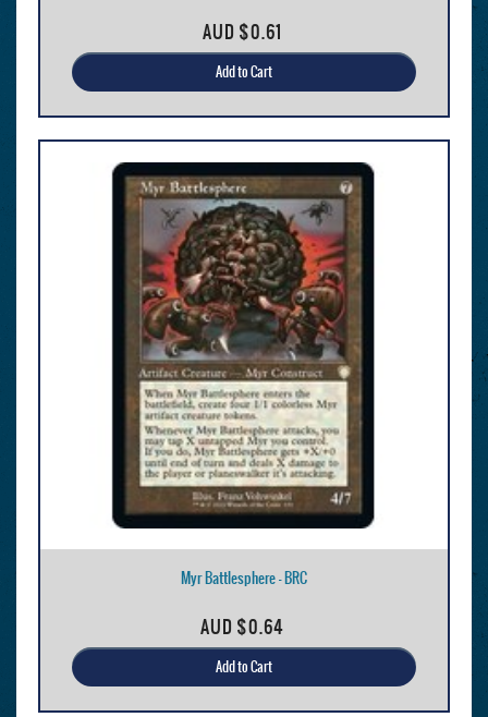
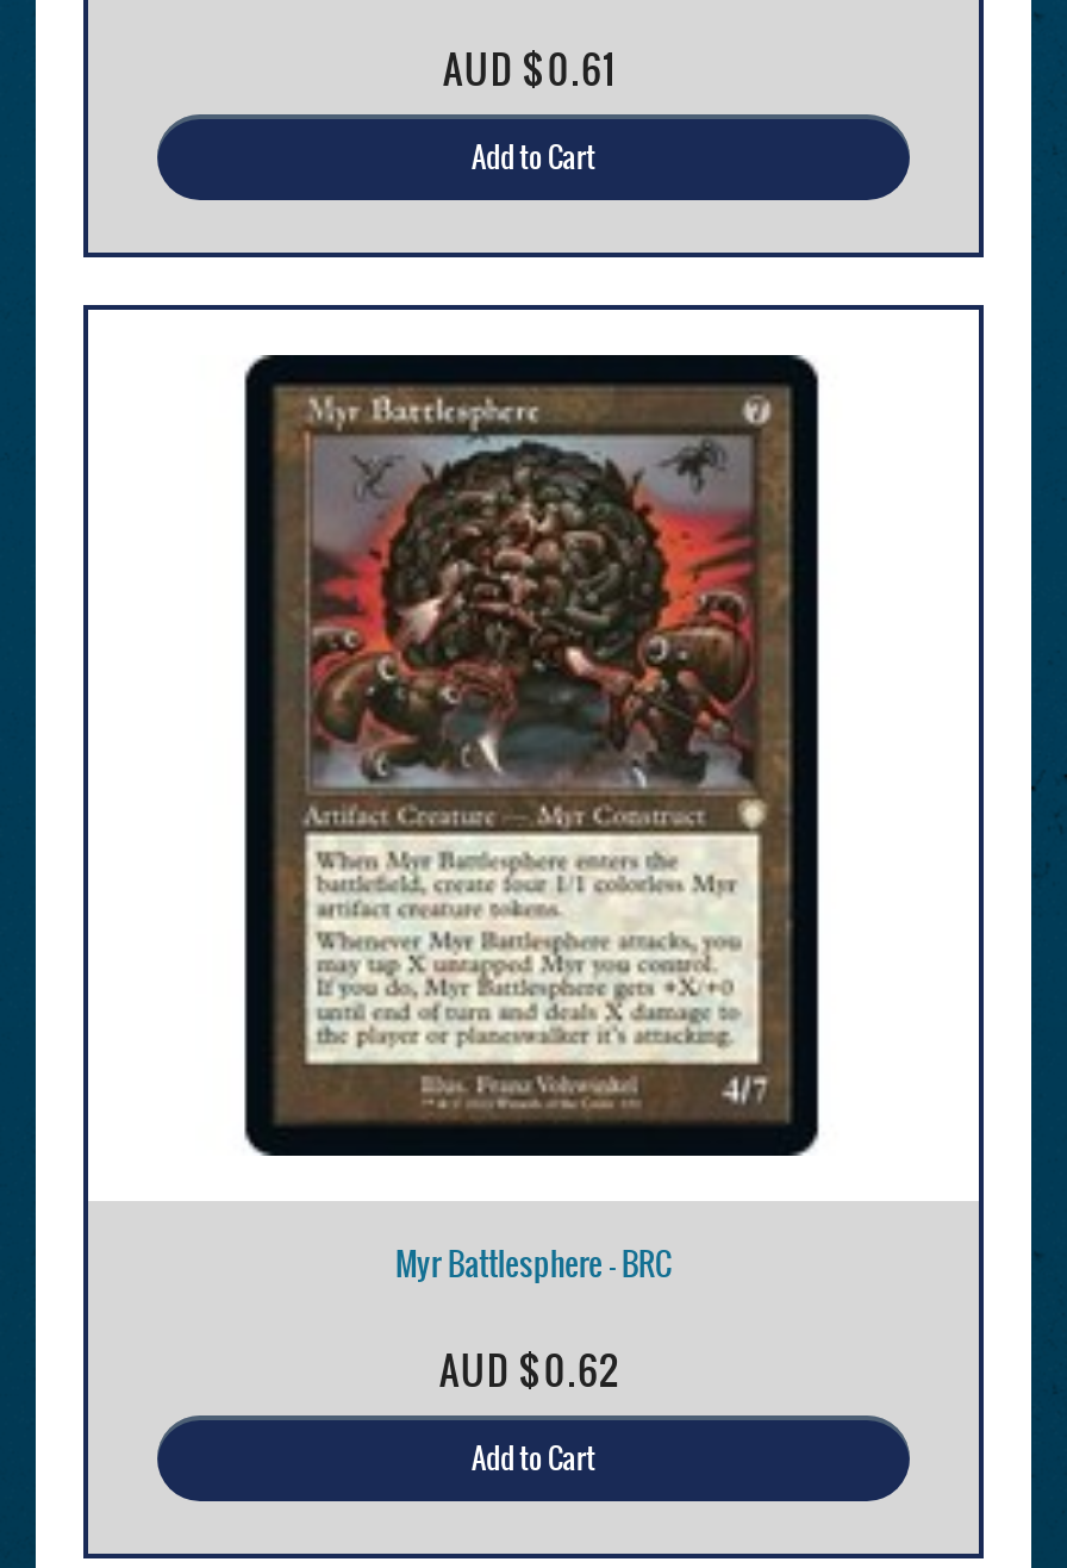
[200,613,284,640] AUD $0.64 -> [439,1342,620,1399] AUD $0.62

